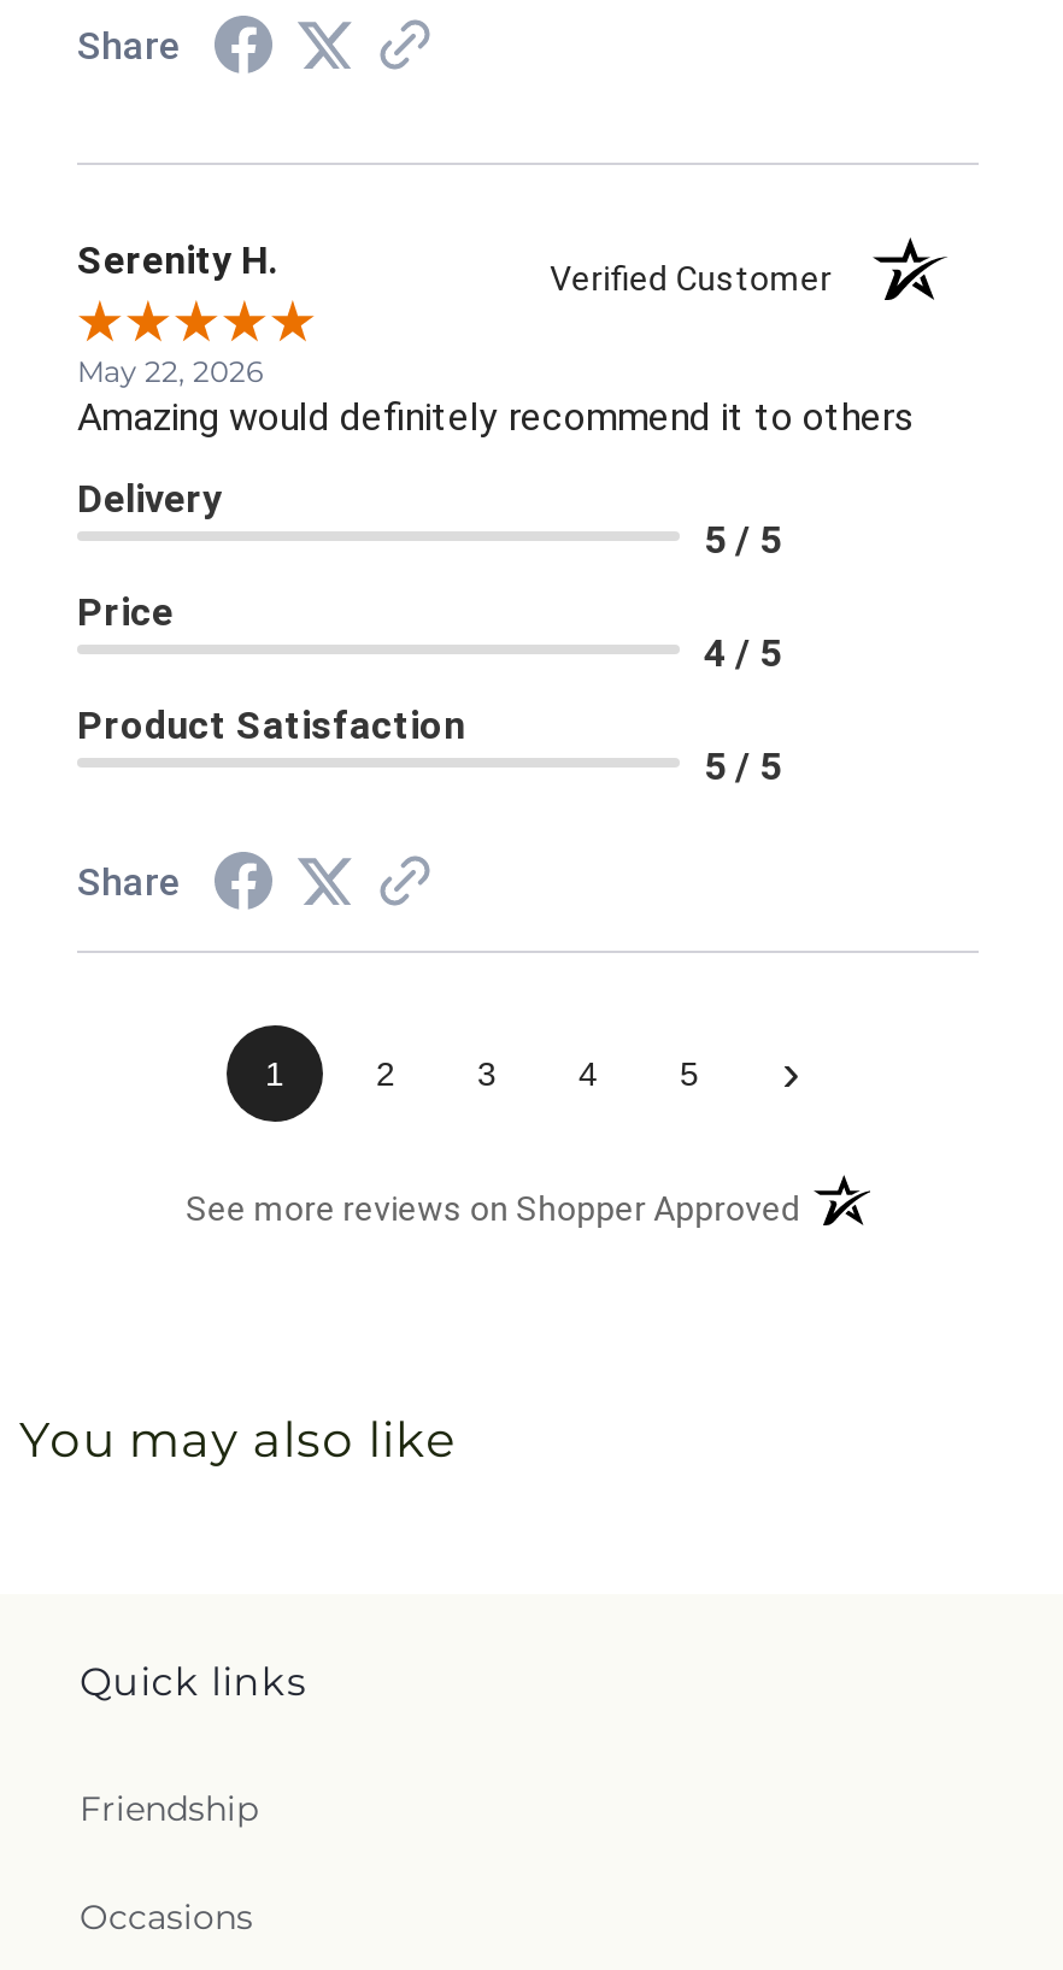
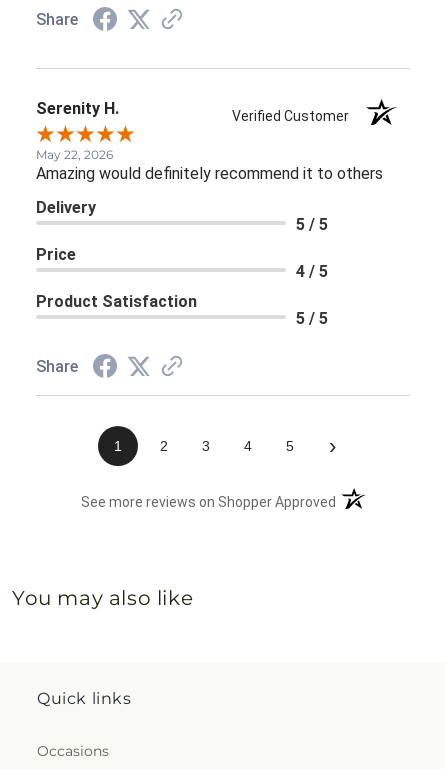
[80,1787,258,1830] Friendship -> none

